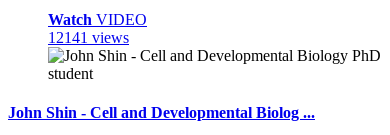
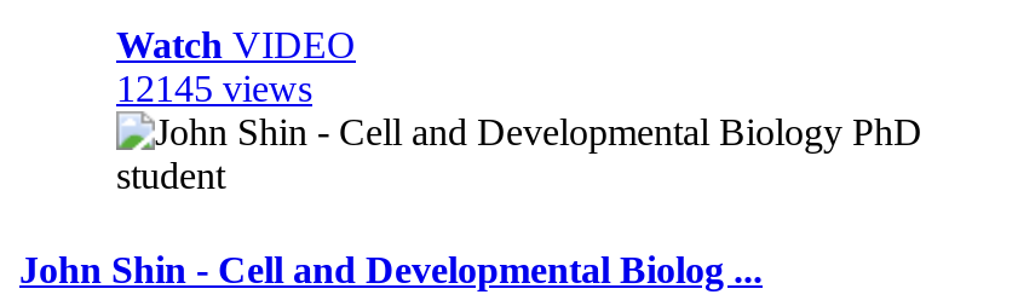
[48,29,129,46] 12141 views -> [116,67,312,108] 12145 views

